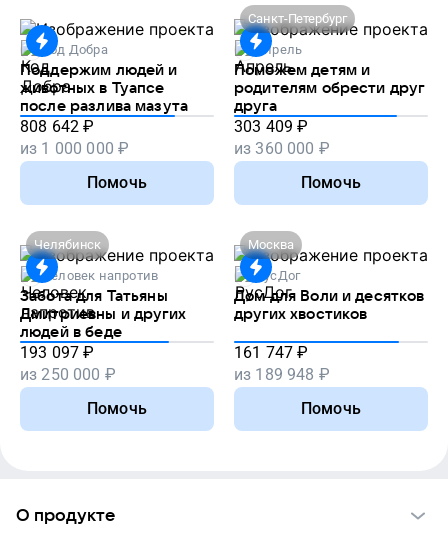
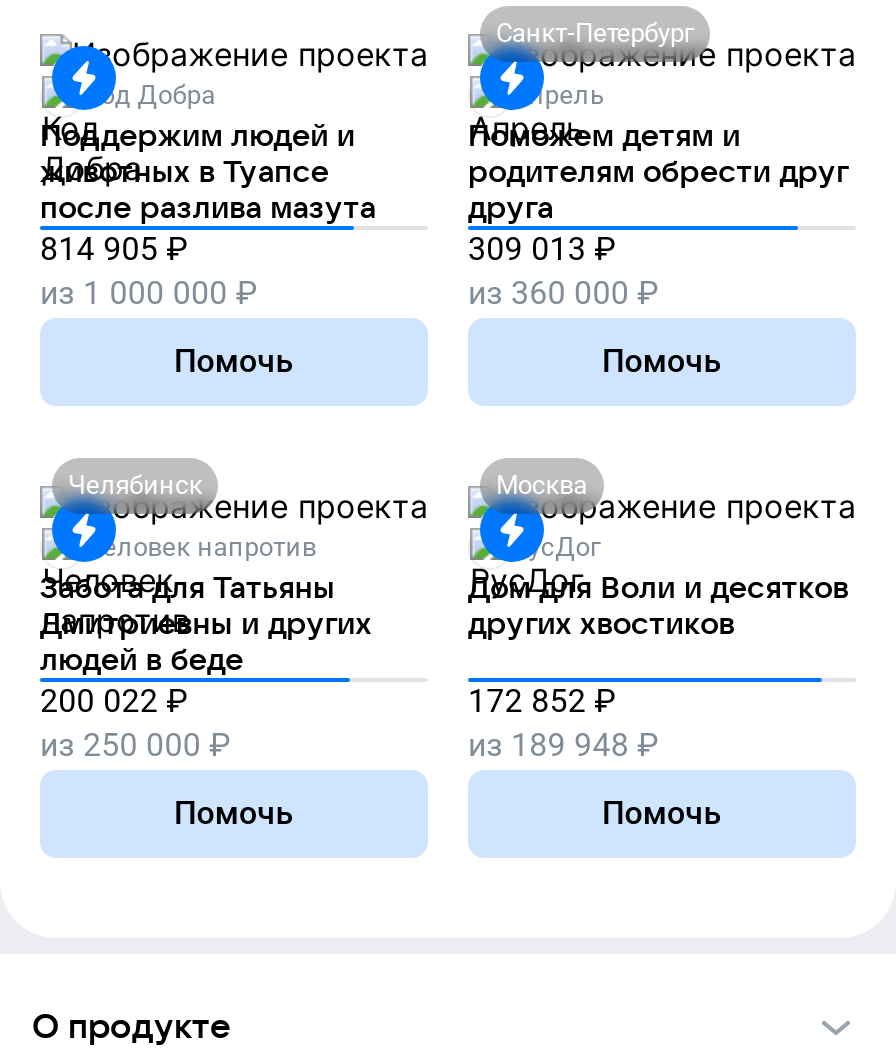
[20,117,94,136] 808 642 ₽ -> [40,230,189,268] 814 905 ₽
[234,117,308,136] 303 409 ₽ -> [468,230,617,268] 309 013 ₽
[20,343,94,362] 193 097 ₽ -> [40,682,189,720] 200 022 ₽
[234,343,308,362] 161 747 ₽ -> [468,682,617,720] 172 852 ₽

